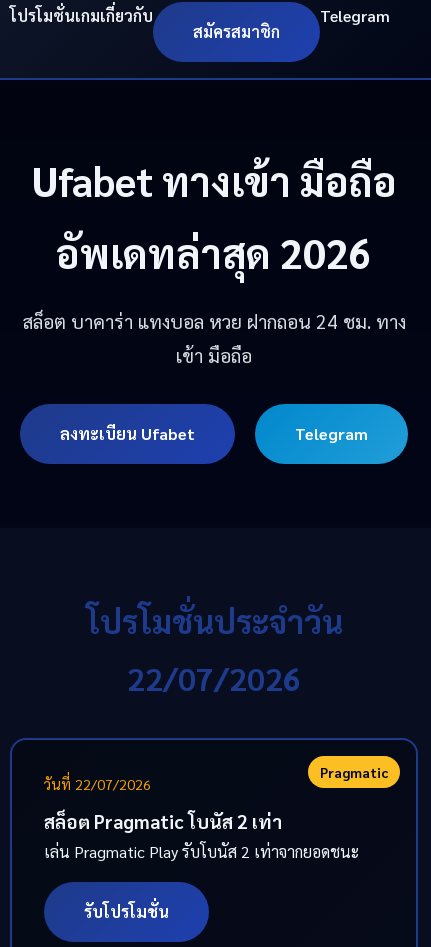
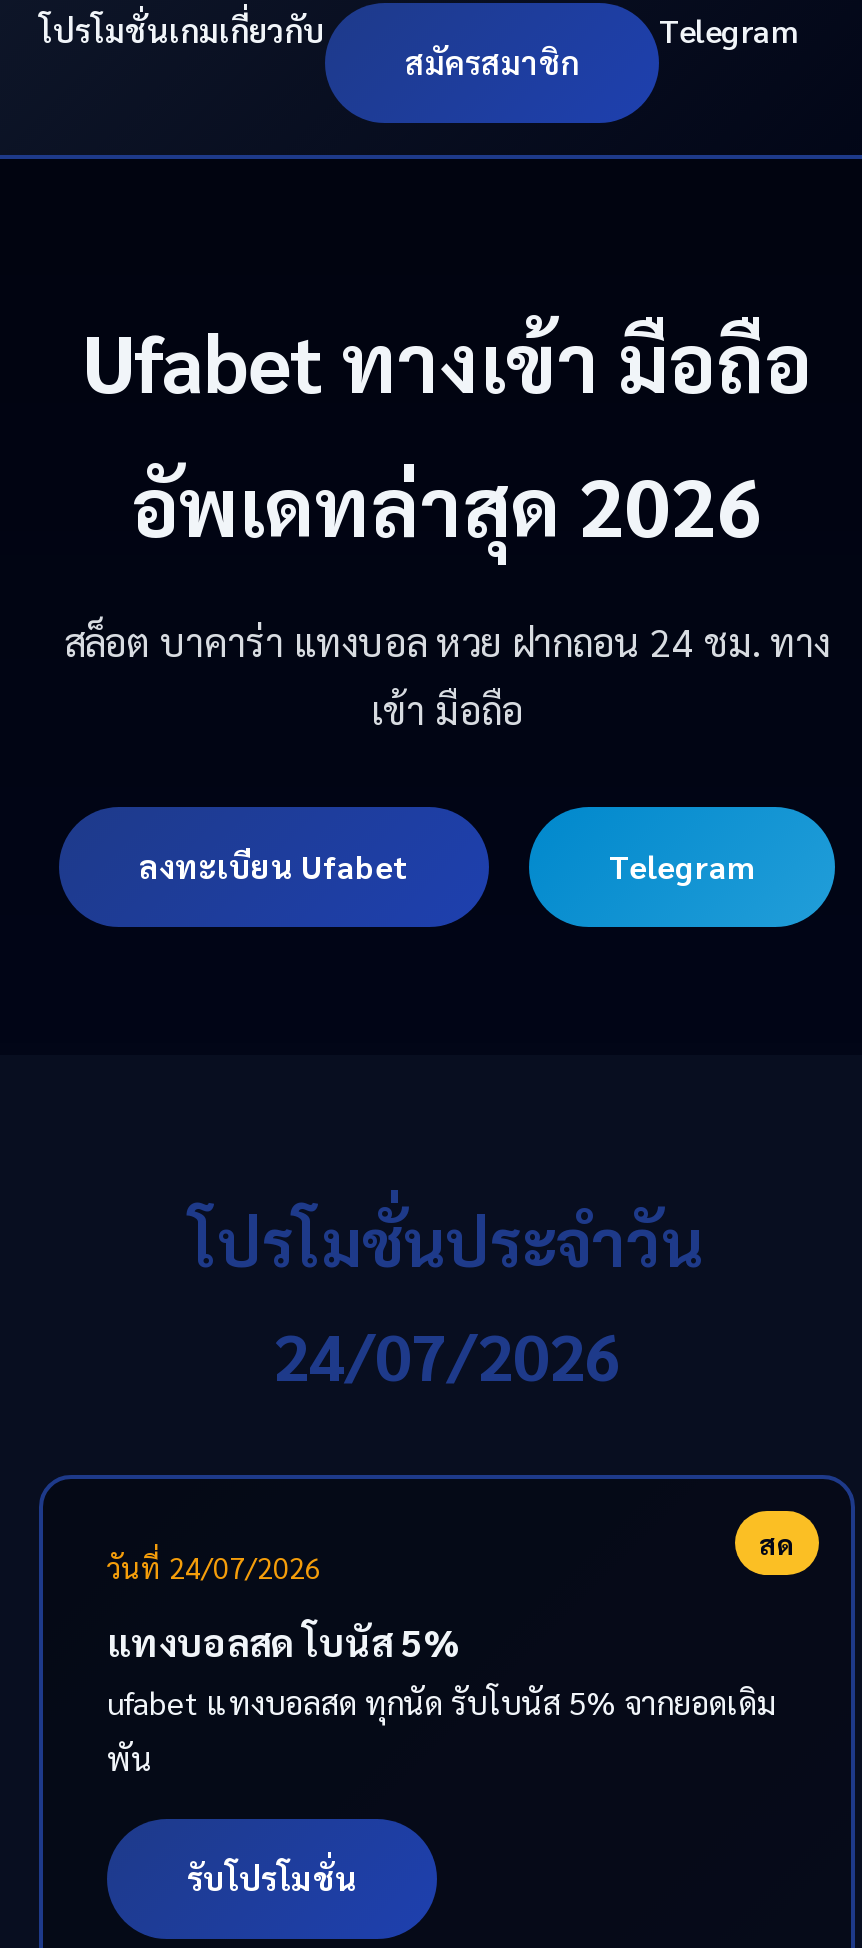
[127,657,301,698] 22/07/2026 -> [273,1313,621,1395] 24/07/2026
[44,763,388,793] Pragmatic | วันที่ 22/07/2026 -> [107,1525,795,1585] สด | วันที่ 24/07/2026
[44,809,359,862] สล็อต Pragmatic โบนัส 2 เท่า | เล่น Pragmatic Play รับโบนัส 2 เท่าจากยอดชนะ -> [107,1617,777,1779] แทงบอลสด โบนัส 5% | ufabet แทงบอลสด ทุกนัด รับโบนัส 5% จากยอดเดิม | พัน

